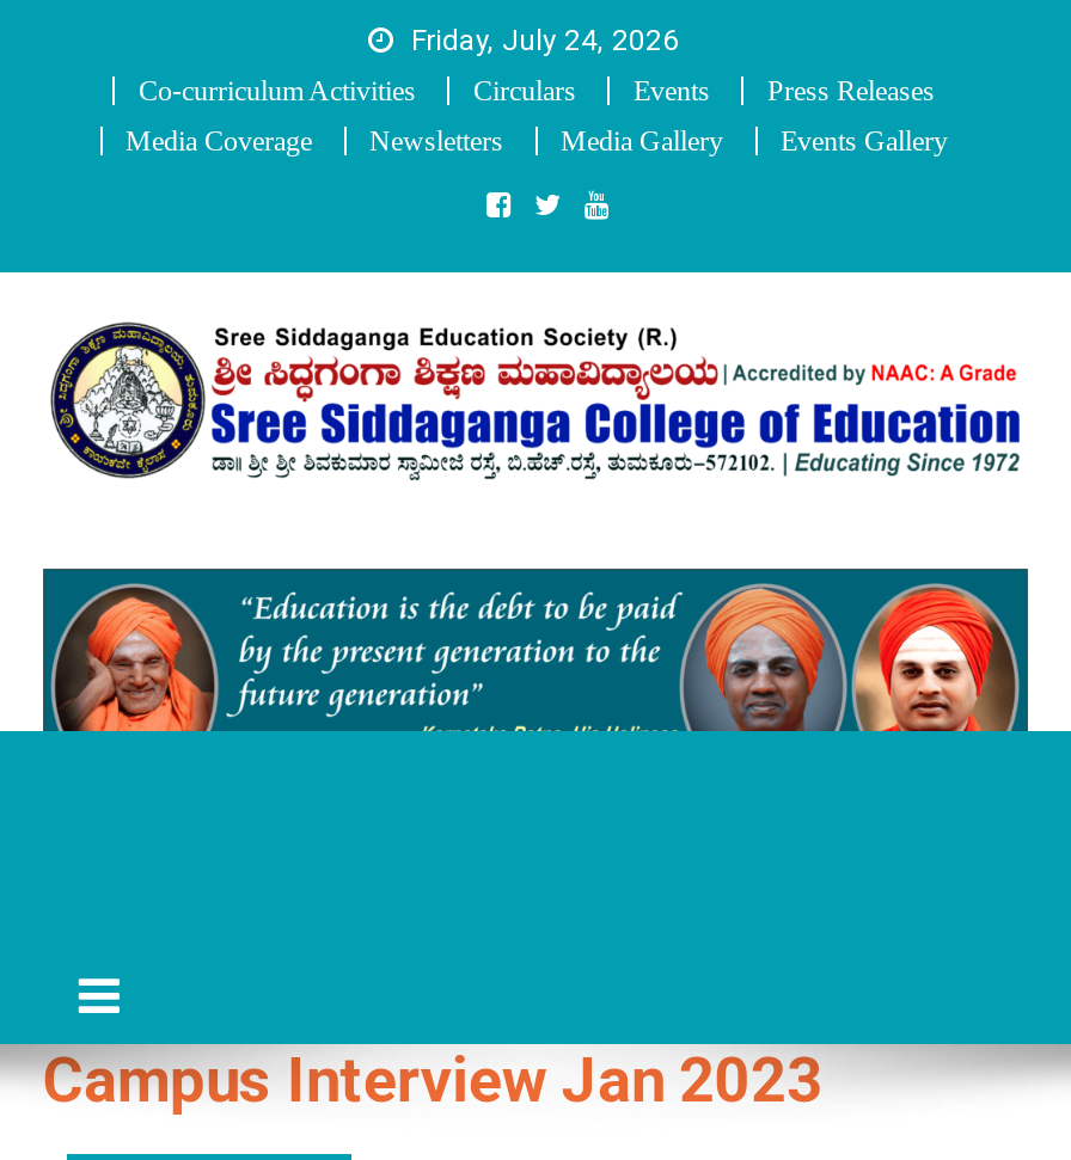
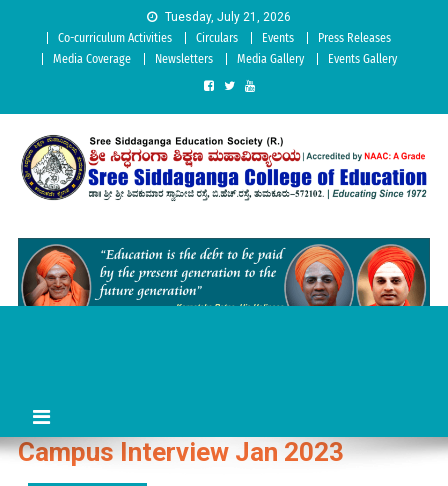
[411,24,679,57] Friday, July 24, 2026 -> [165,10,291,24] Tuesday, July 21, 2026

